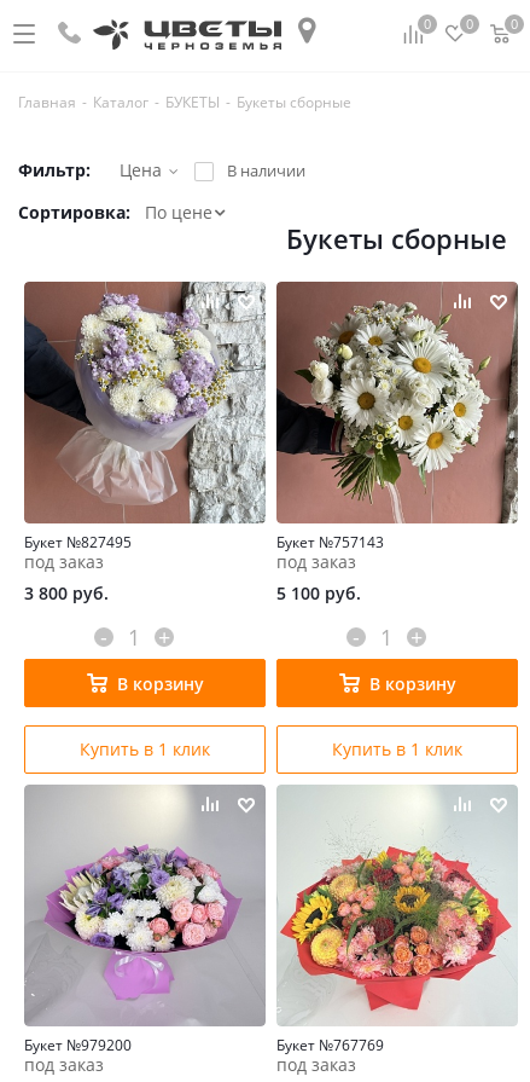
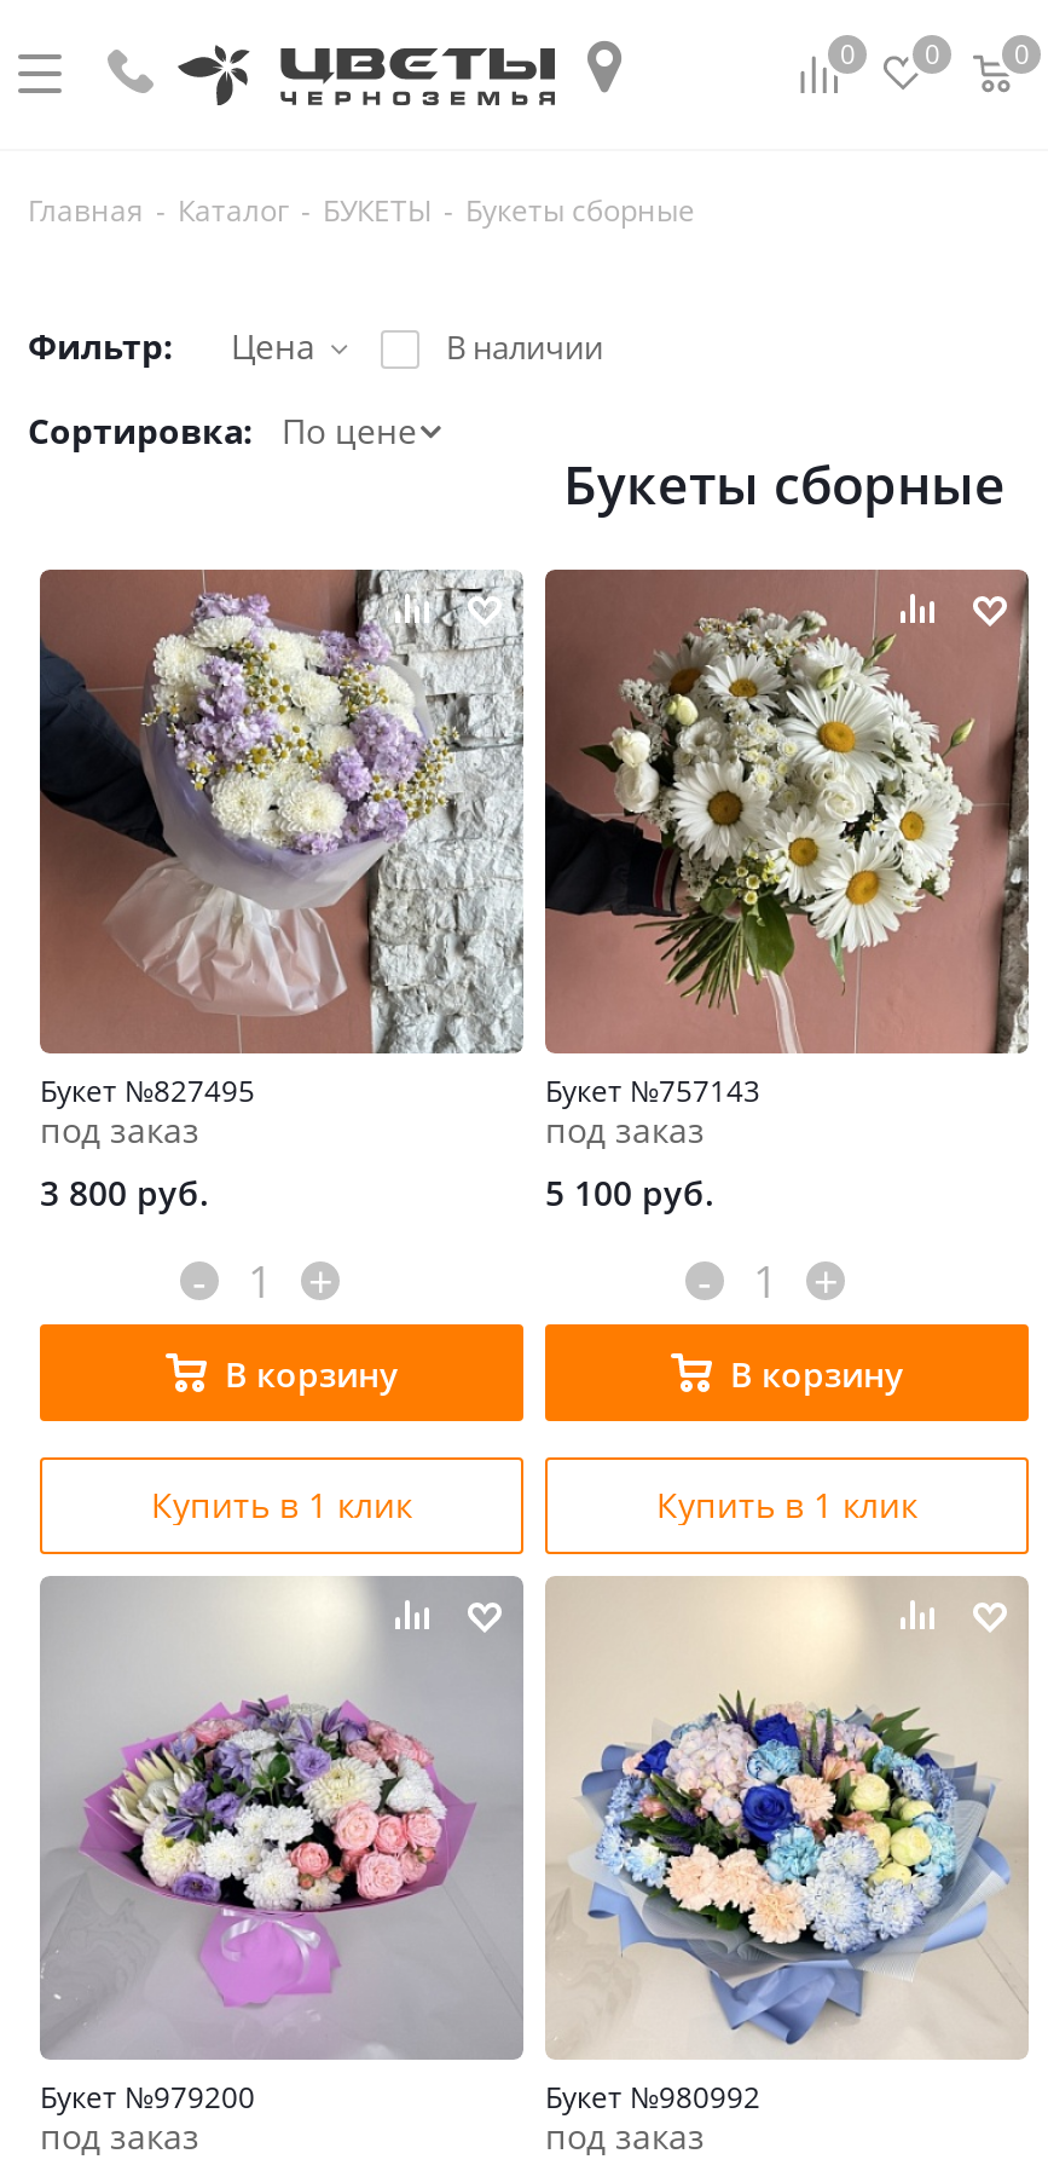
[276,787,517,1055] [image] | Букет №767769 -> [545,1578,1029,2118] [image] | Букет №980992

